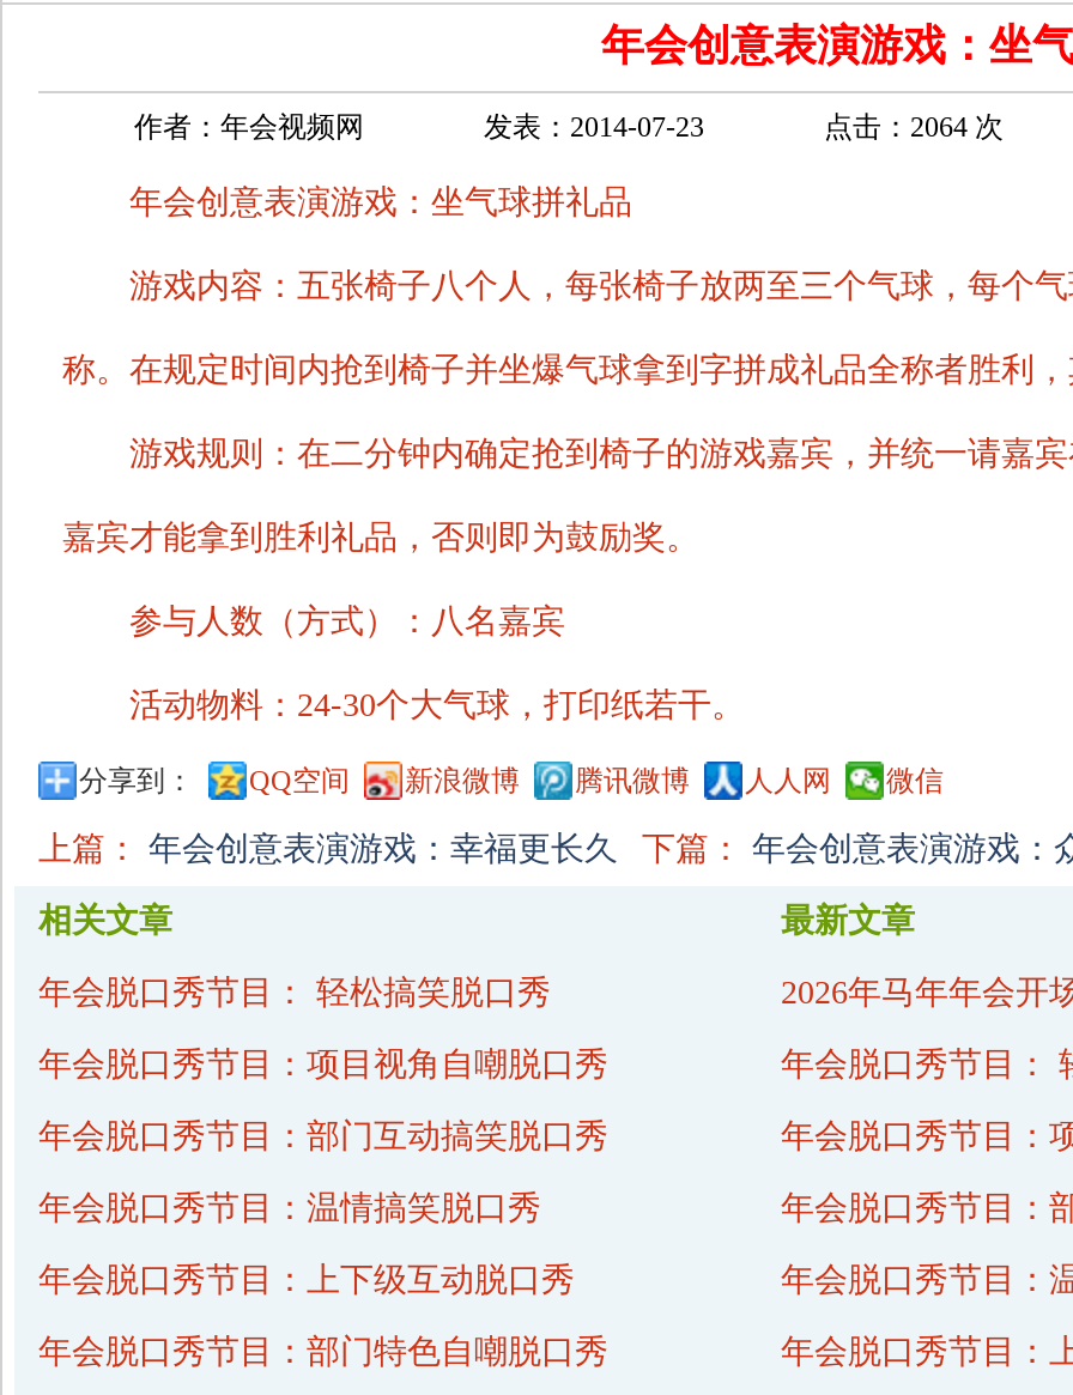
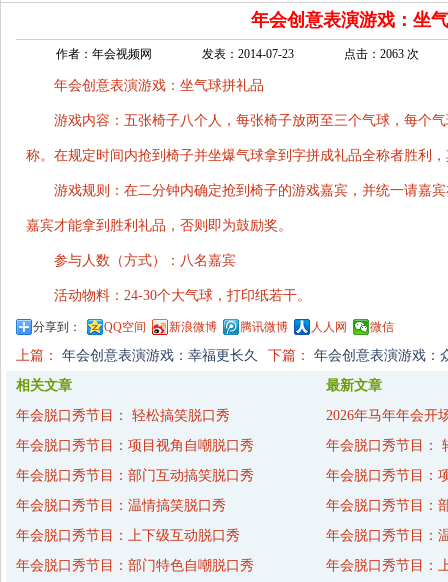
[824,110,1004,144] 点击：2064 次 -> [344,47,419,61] 点击：2063 次

